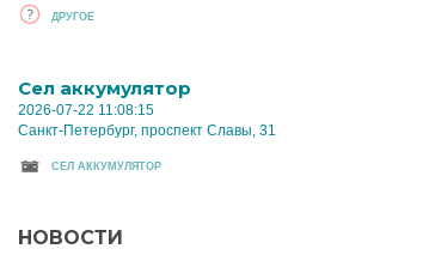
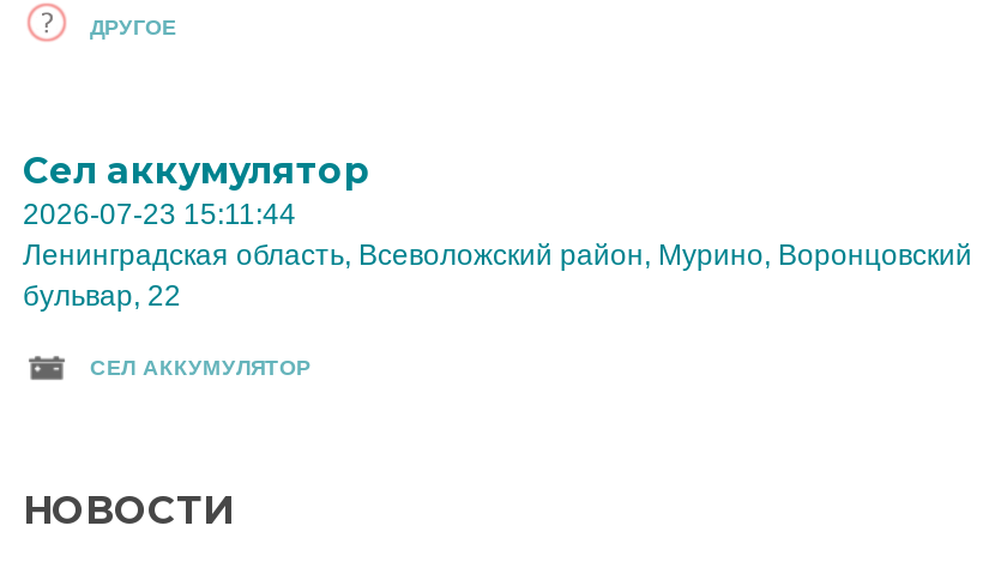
[18,102,276,139] 2026-07-22 11:08:15 | Санкт-Петербург, проспект Славы, 31 -> [23,198,972,313] 2026-07-23 15:11:44 | Ленинградская область, Всеволожский район, Мурино, Воронцовский | бульвар, 22

